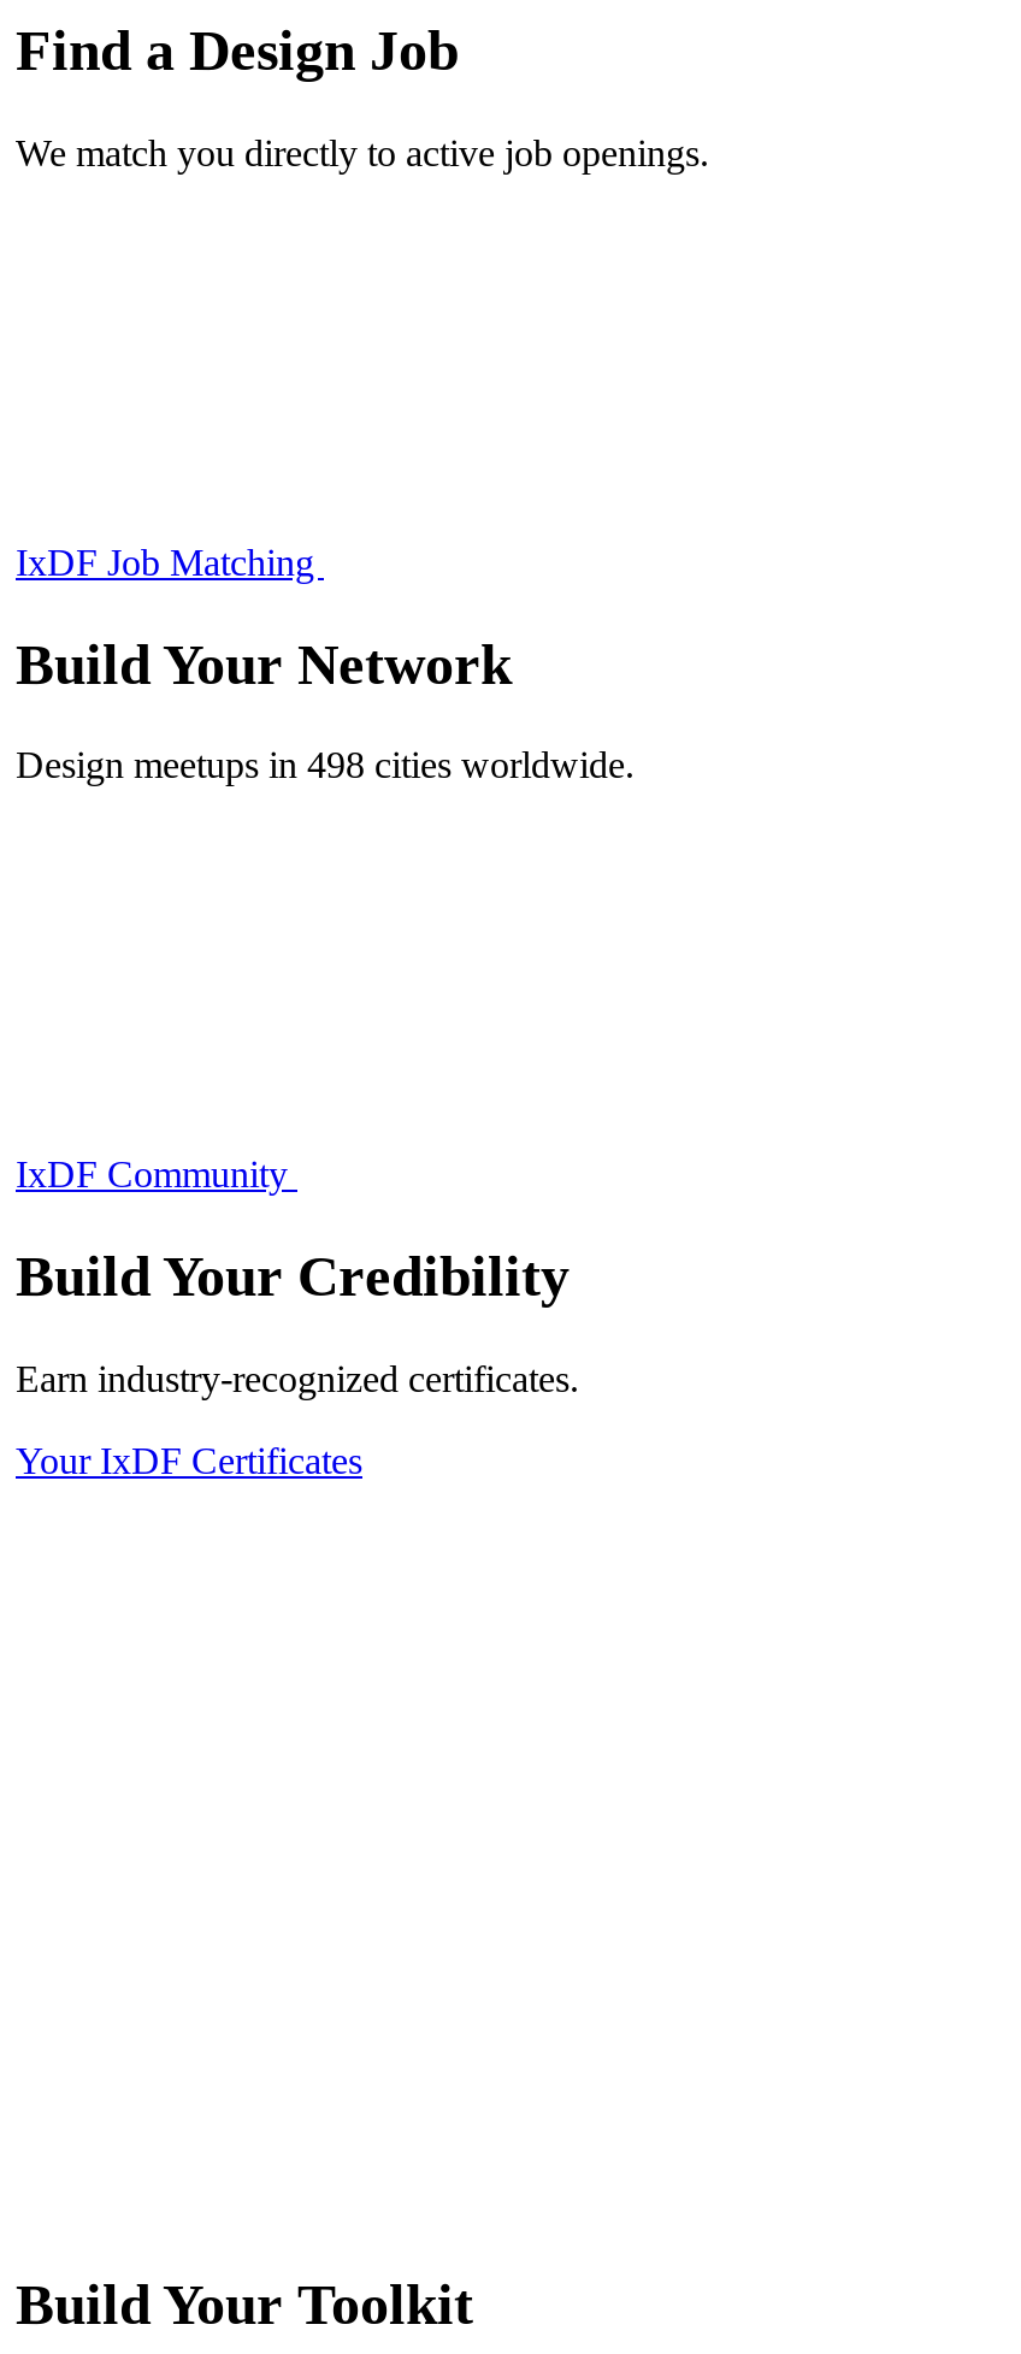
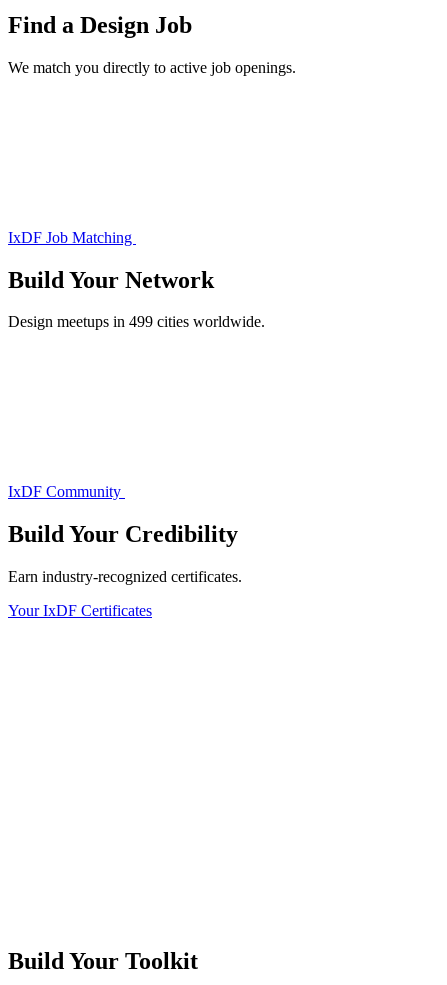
[16,745,635,786] Design meetups in 498 cities worldwide. -> [8,313,265,330] Design meetups in 499 cities worldwide.

